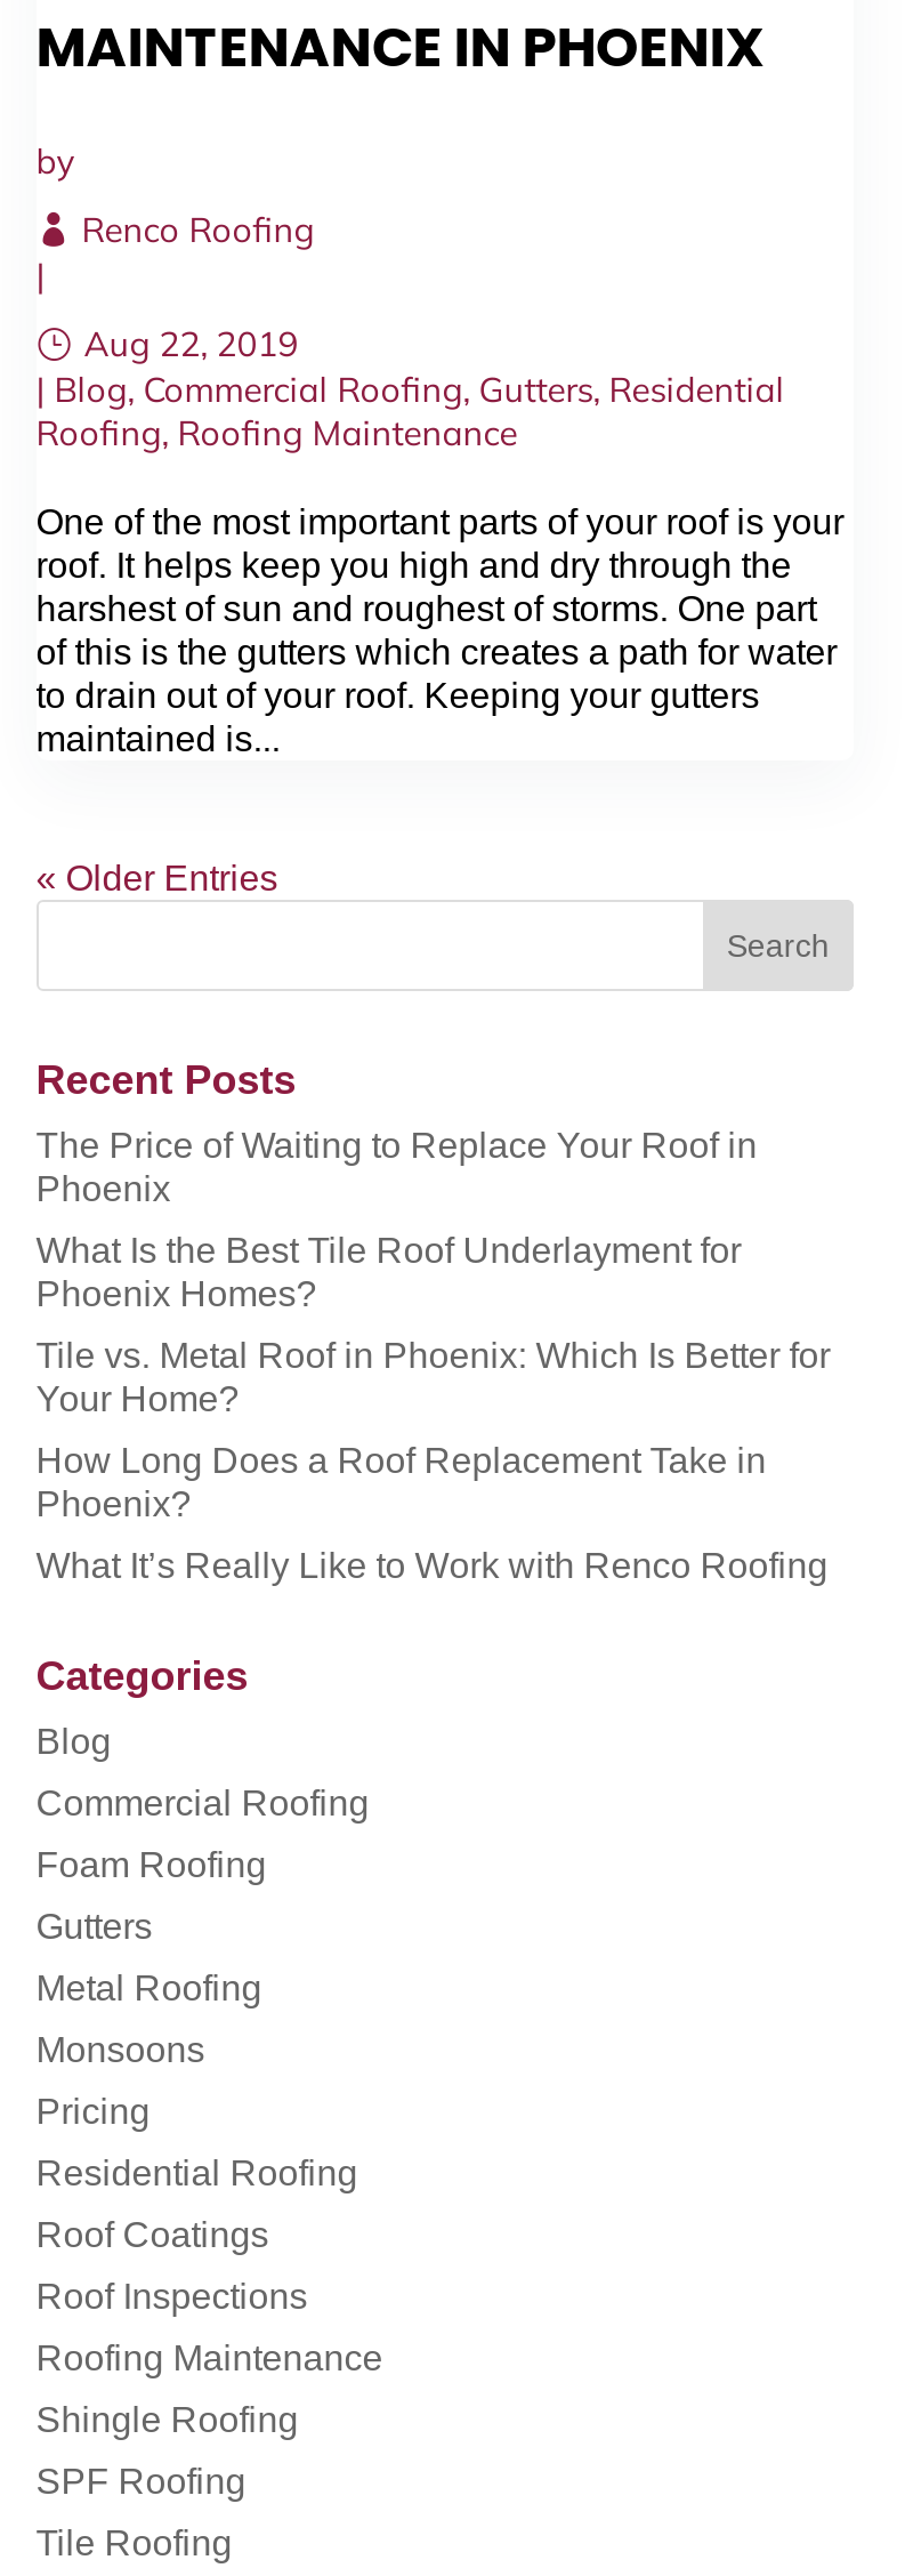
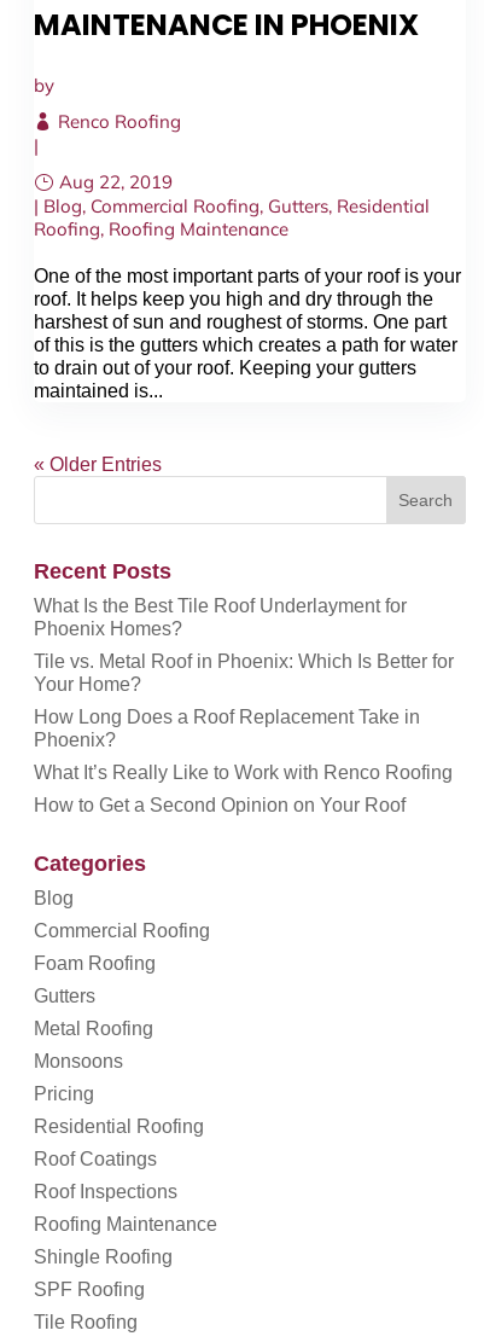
[36,1126,757,1208] The Price of Waiting to Replace Your Roof in | Phoenix -> none
moved [36,1231,830,1585] -> [34,596,454,783]: What Is the Best Tile Roof Underlayment for | Phoenix Homes? | Tile vs. Metal Roof in Phoenix: Which Is Better for | Your Home? | How Long Does a Roof Replacement Take in | Phoenix? | What It’s Really Like to Work with Renco Roofing
none -> [34,795,405,815] How to Get a Second Opinion on Your Roof

